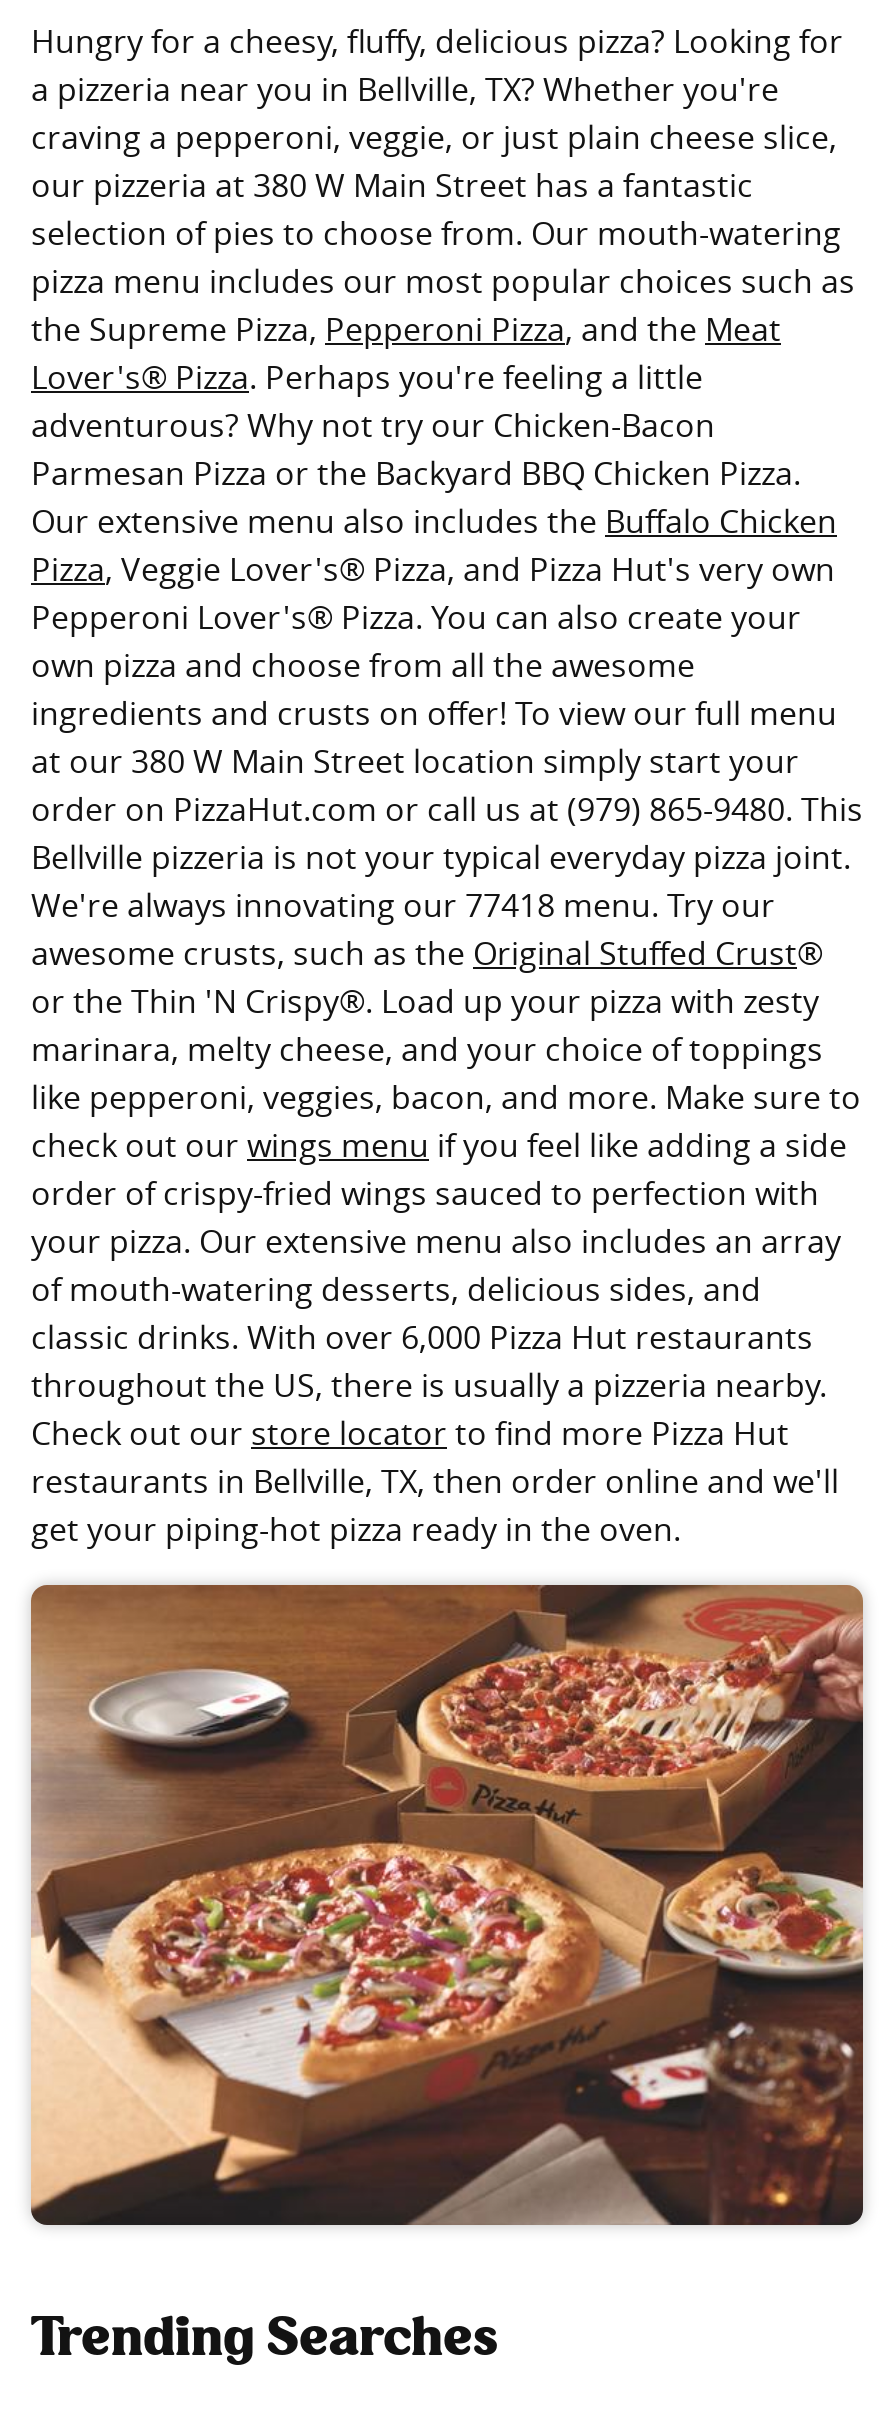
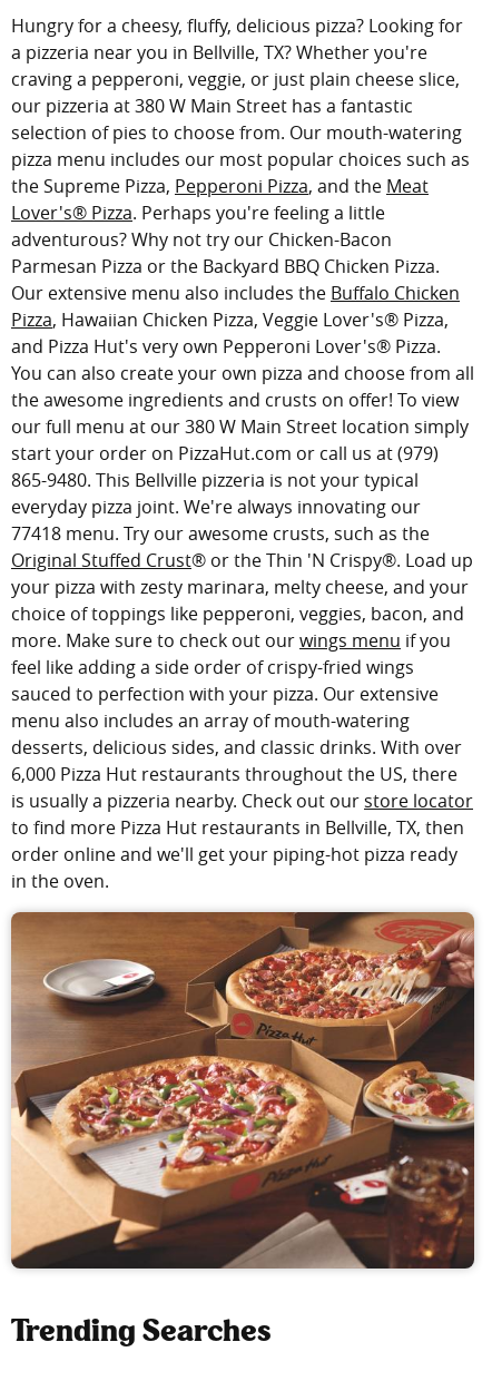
[31,547,863,1551] Pizza, Veggie Lover's® Pizza, and Pizza Hut's very own | Pepperoni Lover's® Pizza. You can also create your | own pizza and choose from all the awesome | ingredients and crusts on offer! To view our full menu | at our 380 W Main Street location simply start your | order on PizzaHut.com or call us at (979) 865-9480. This | Bellville pizzeria is not your typical everyday pizza joint. | We're always innovating our 77418 menu. Try our | awesome crusts, such as the Original Stuffed Crust® | or the Thin 'N Crispy®. Load up your pizza with zesty | marinara, melty cheese, and your choice of toppings | like pepperoni, veggies, bacon, and more. Make sure to | check out our wings menu if you feel like adding a side | order of crispy-fried wings sauced to perfection with | your pizza. Our extensive menu also includes an array | of mouth-watering desserts, delicious sides, and | classic drinks. With over 6,000 Pizza Hut restaurants | throughout the US, there is usually a pizzeria nearby. | Check out our store locator to find more Pizza Hut | restaurants in Bellville, TX, then order online and we'll | get your piping-hot pizza ready in the oven. -> [11,308,474,893] Pizza, Hawaiian Chicken Pizza, Veggie Lover's® Pizza, | and Pizza Hut's very own Pepperoni Lover's® Pizza. | You can also create your own pizza and choose from all | the awesome ingredients and crusts on offer! To view | our full menu at our 380 W Main Street location simply | start your order on PizzaHut.com or call us at (979) | 865-9480. This Bellville pizzeria is not your typical | everyday pizza joint. We're always innovating our | 77418 menu. Try our awesome crusts, such as the | Original Stuffed Crust® or the Thin 'N Crispy®. Load up | your pizza with zesty marinara, melty cheese, and your | choice of toppings like pepperoni, veggies, bacon, and | more. Make sure to check out our wings menu if you | feel like adding a side order of crispy-fried wings | sauced to perfection with your pizza. Our extensive | menu also includes an array of mouth-watering | desserts, delicious sides, and classic drinks. With over | 6,000 Pizza Hut restaurants throughout the US, there | is usually a pizzeria nearby. Check out our store locator | to find more Pizza Hut restaurants in Bellville, TX, then | order online and we'll get your piping-hot pizza ready | in the oven.

